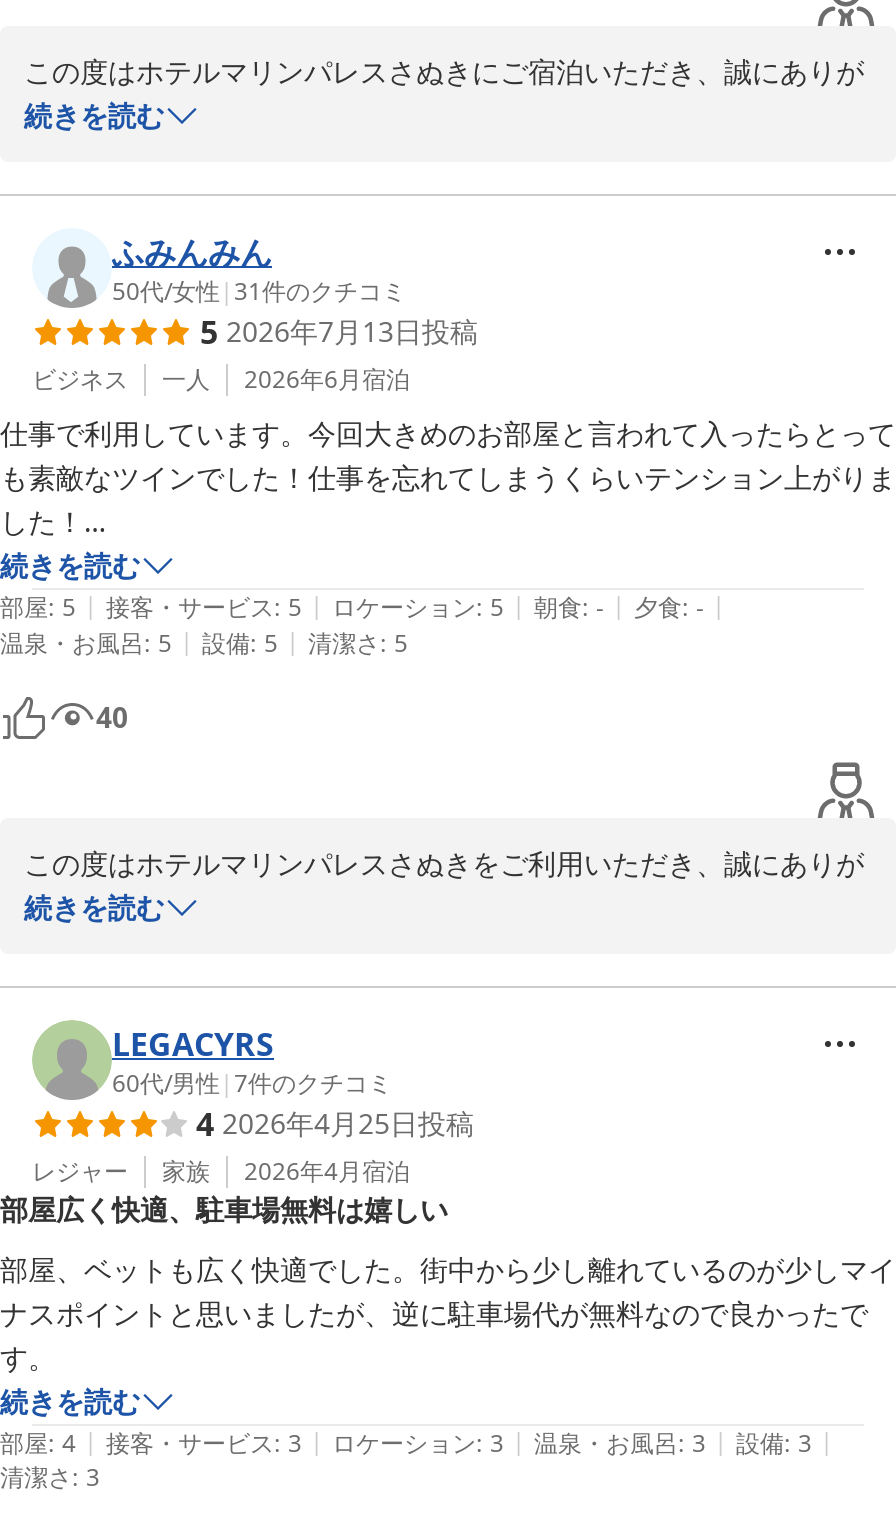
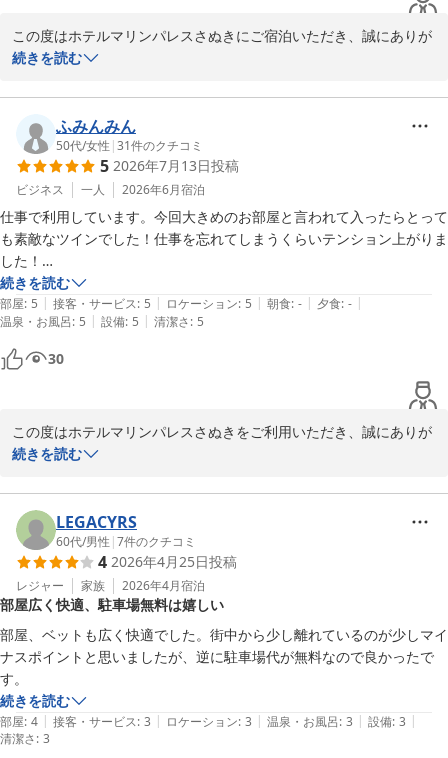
[96,698,128,736] 40 -> [48,349,64,368] 30

